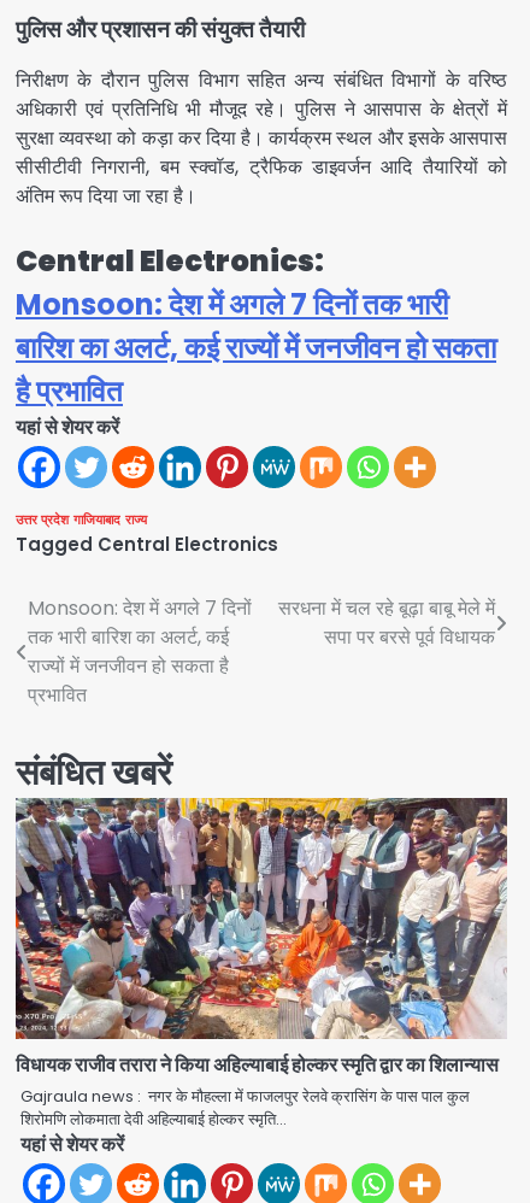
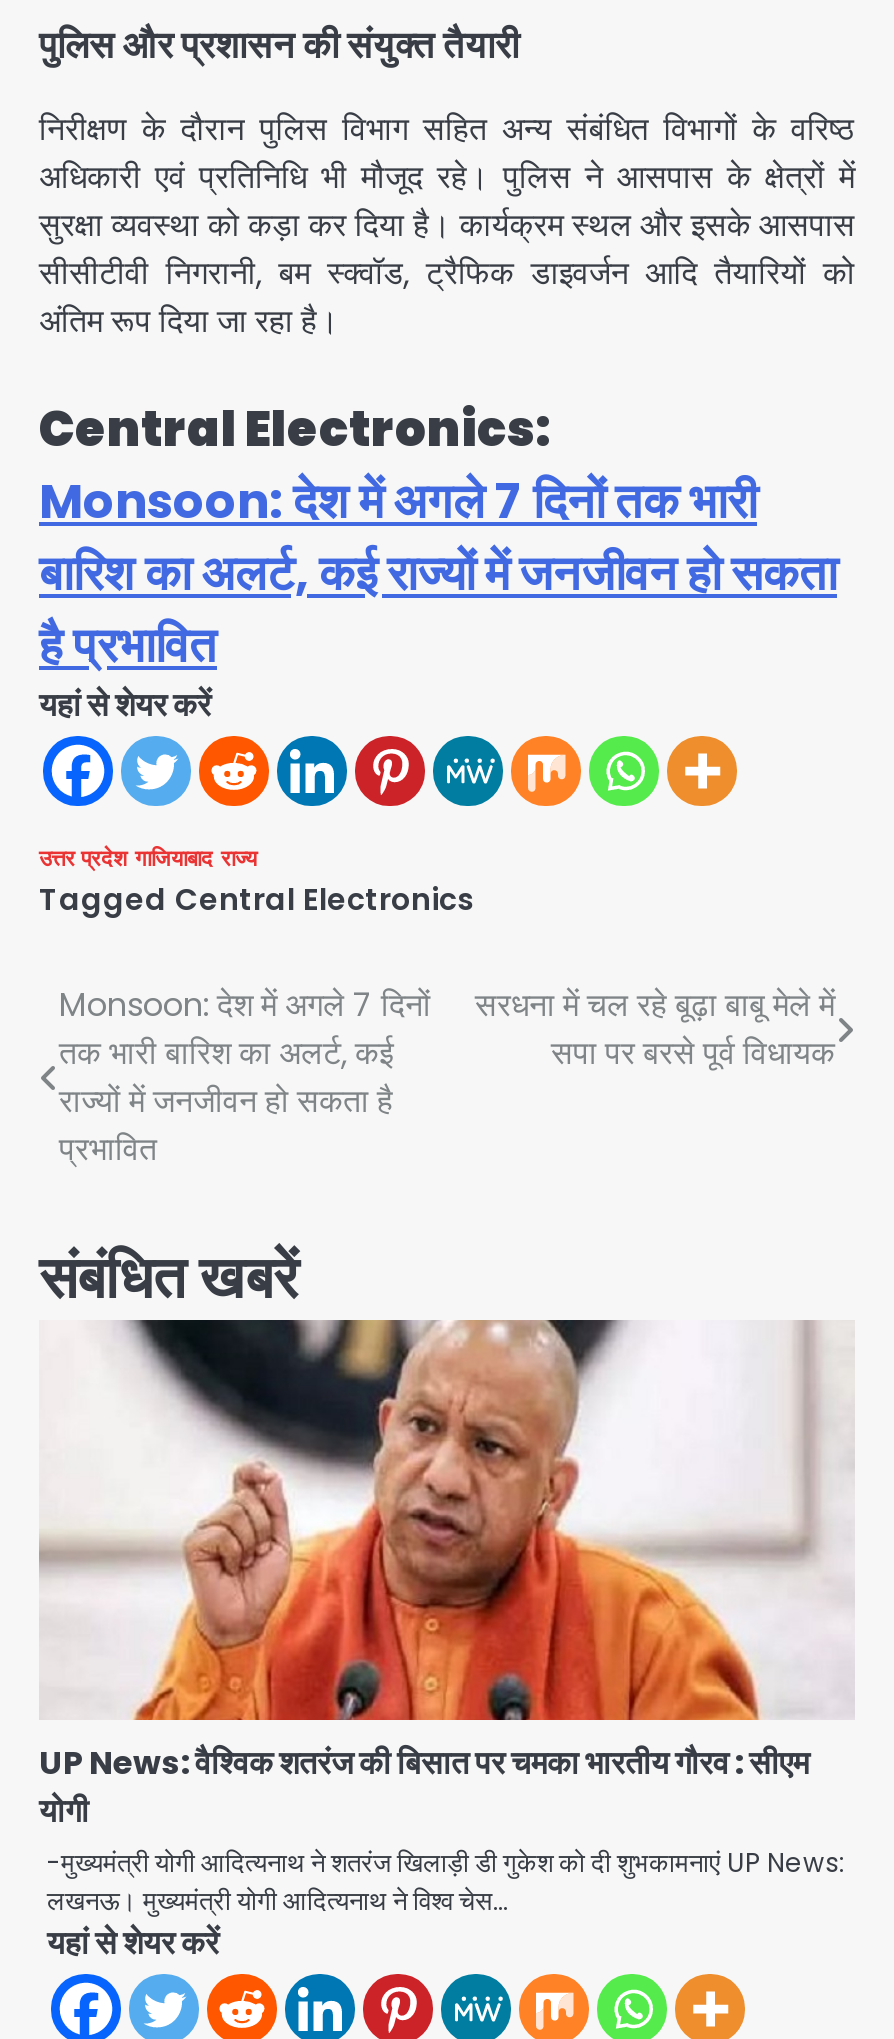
[14,797,508,1131] [image] | विधायक राजीव तरारा ने किया अहिल्याबाई होल्कर स्मृति द्वार का शिलान्यास | Gajraula news : नगर के मौहल्ला में फाजलपुर रेलवे क्रासिंग के पास पाल कुल | शिरोमणि लोकमाता देवी अहिल्याबाई होल्कर स्मृति… -> [39,1317,855,1920] [image] | UP News: वैश्विक शतरंज की बिसात पर चमका भारतीय गौरव : सीएम | योगी | -मुख्यमंत्री योगी आदित्यनाथ ने शतरंज खिलाड़ी डी गुकेश को दी शुभकामनाएं UP News: | लखनऊ। मुख्यमंत्री योगी आदित्यनाथ ने विश्व चेस…

